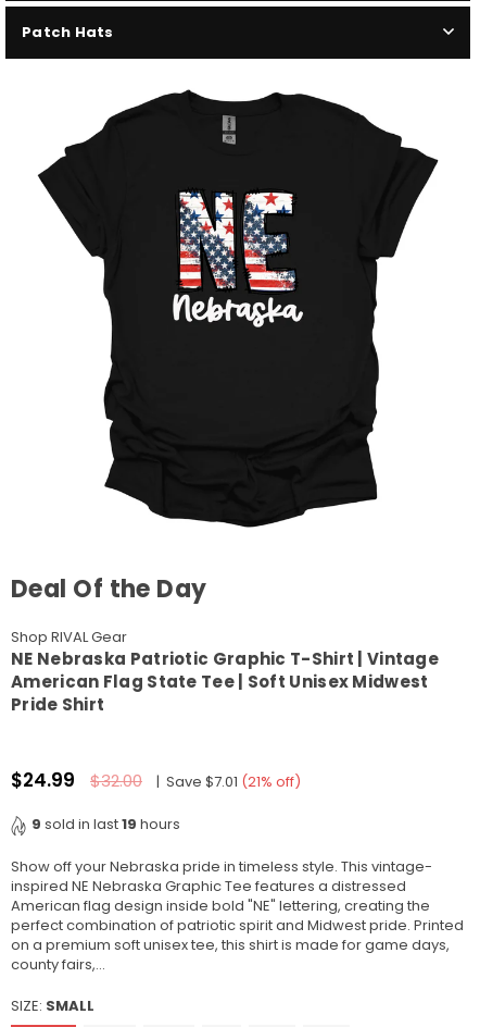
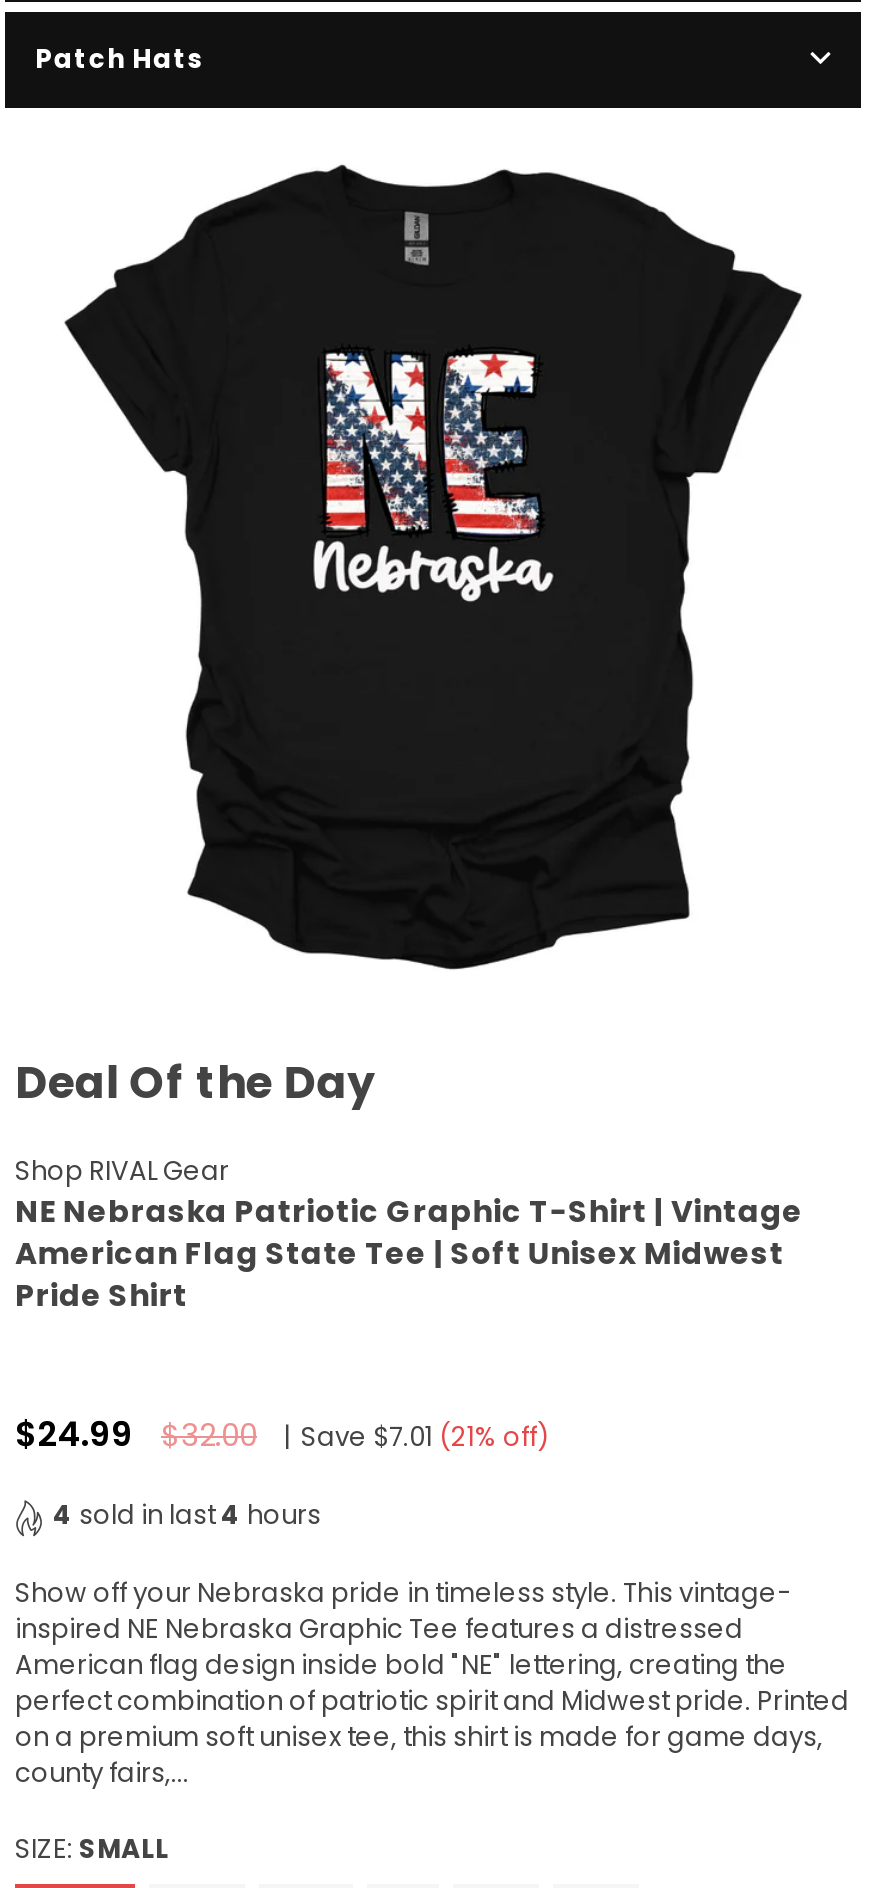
[31,814,180,835] 9 sold in last19 hours -> [53,1496,321,1534] 4 sold in last4 hours

